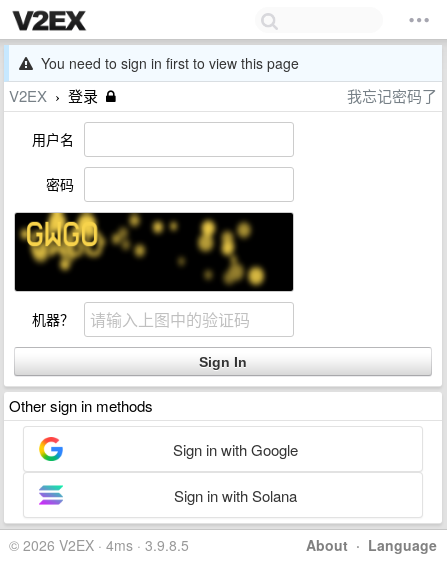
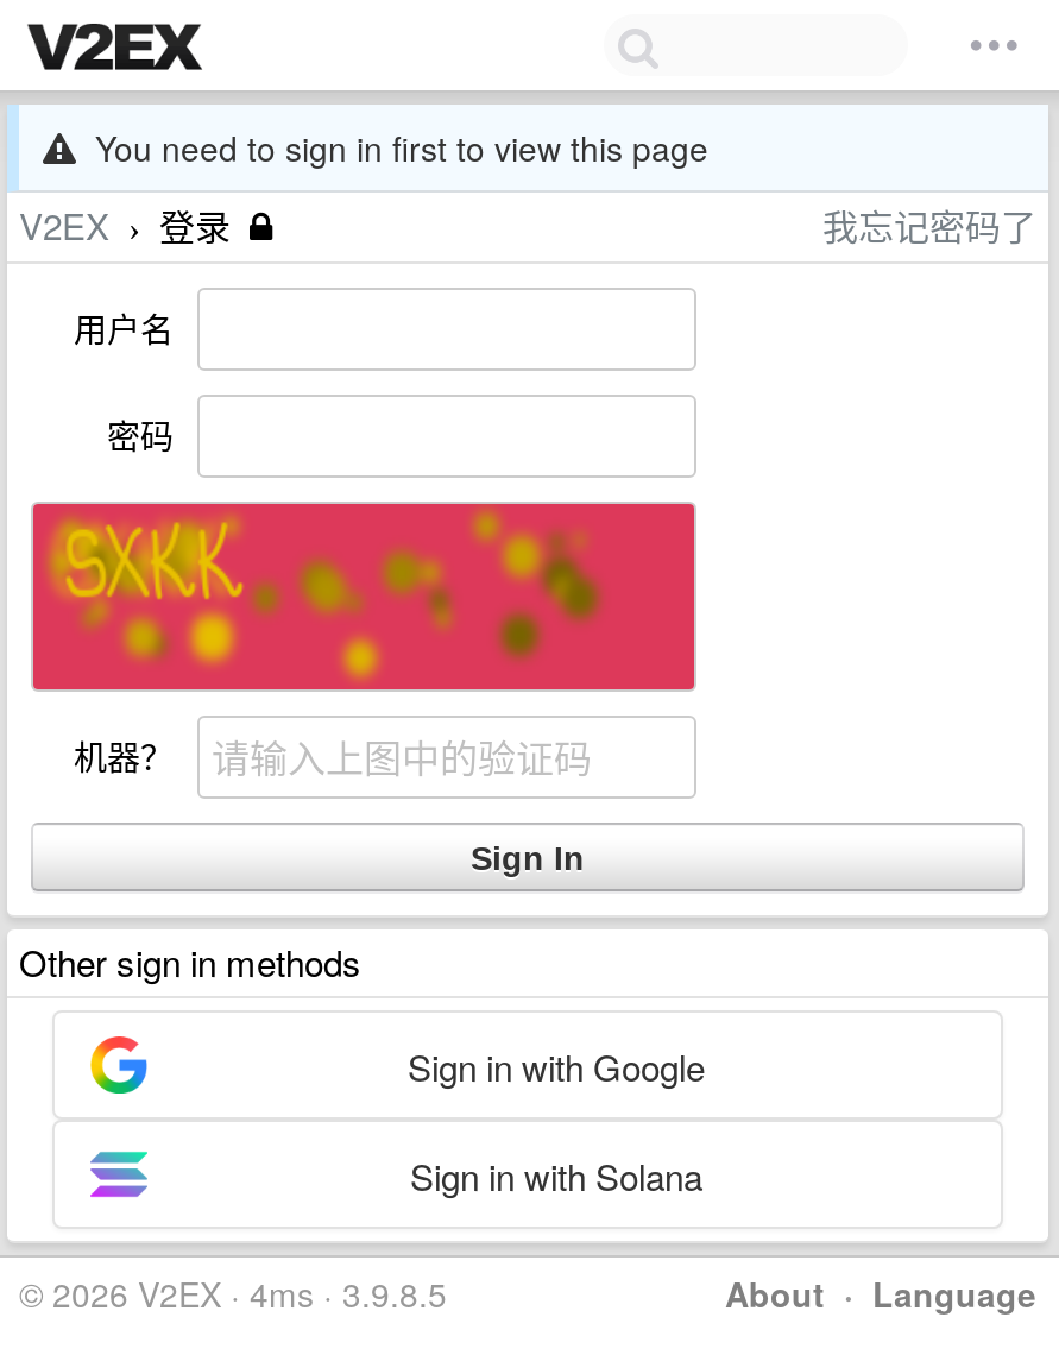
[14,212,294,292] [image] -> [31,502,696,692] [image]

